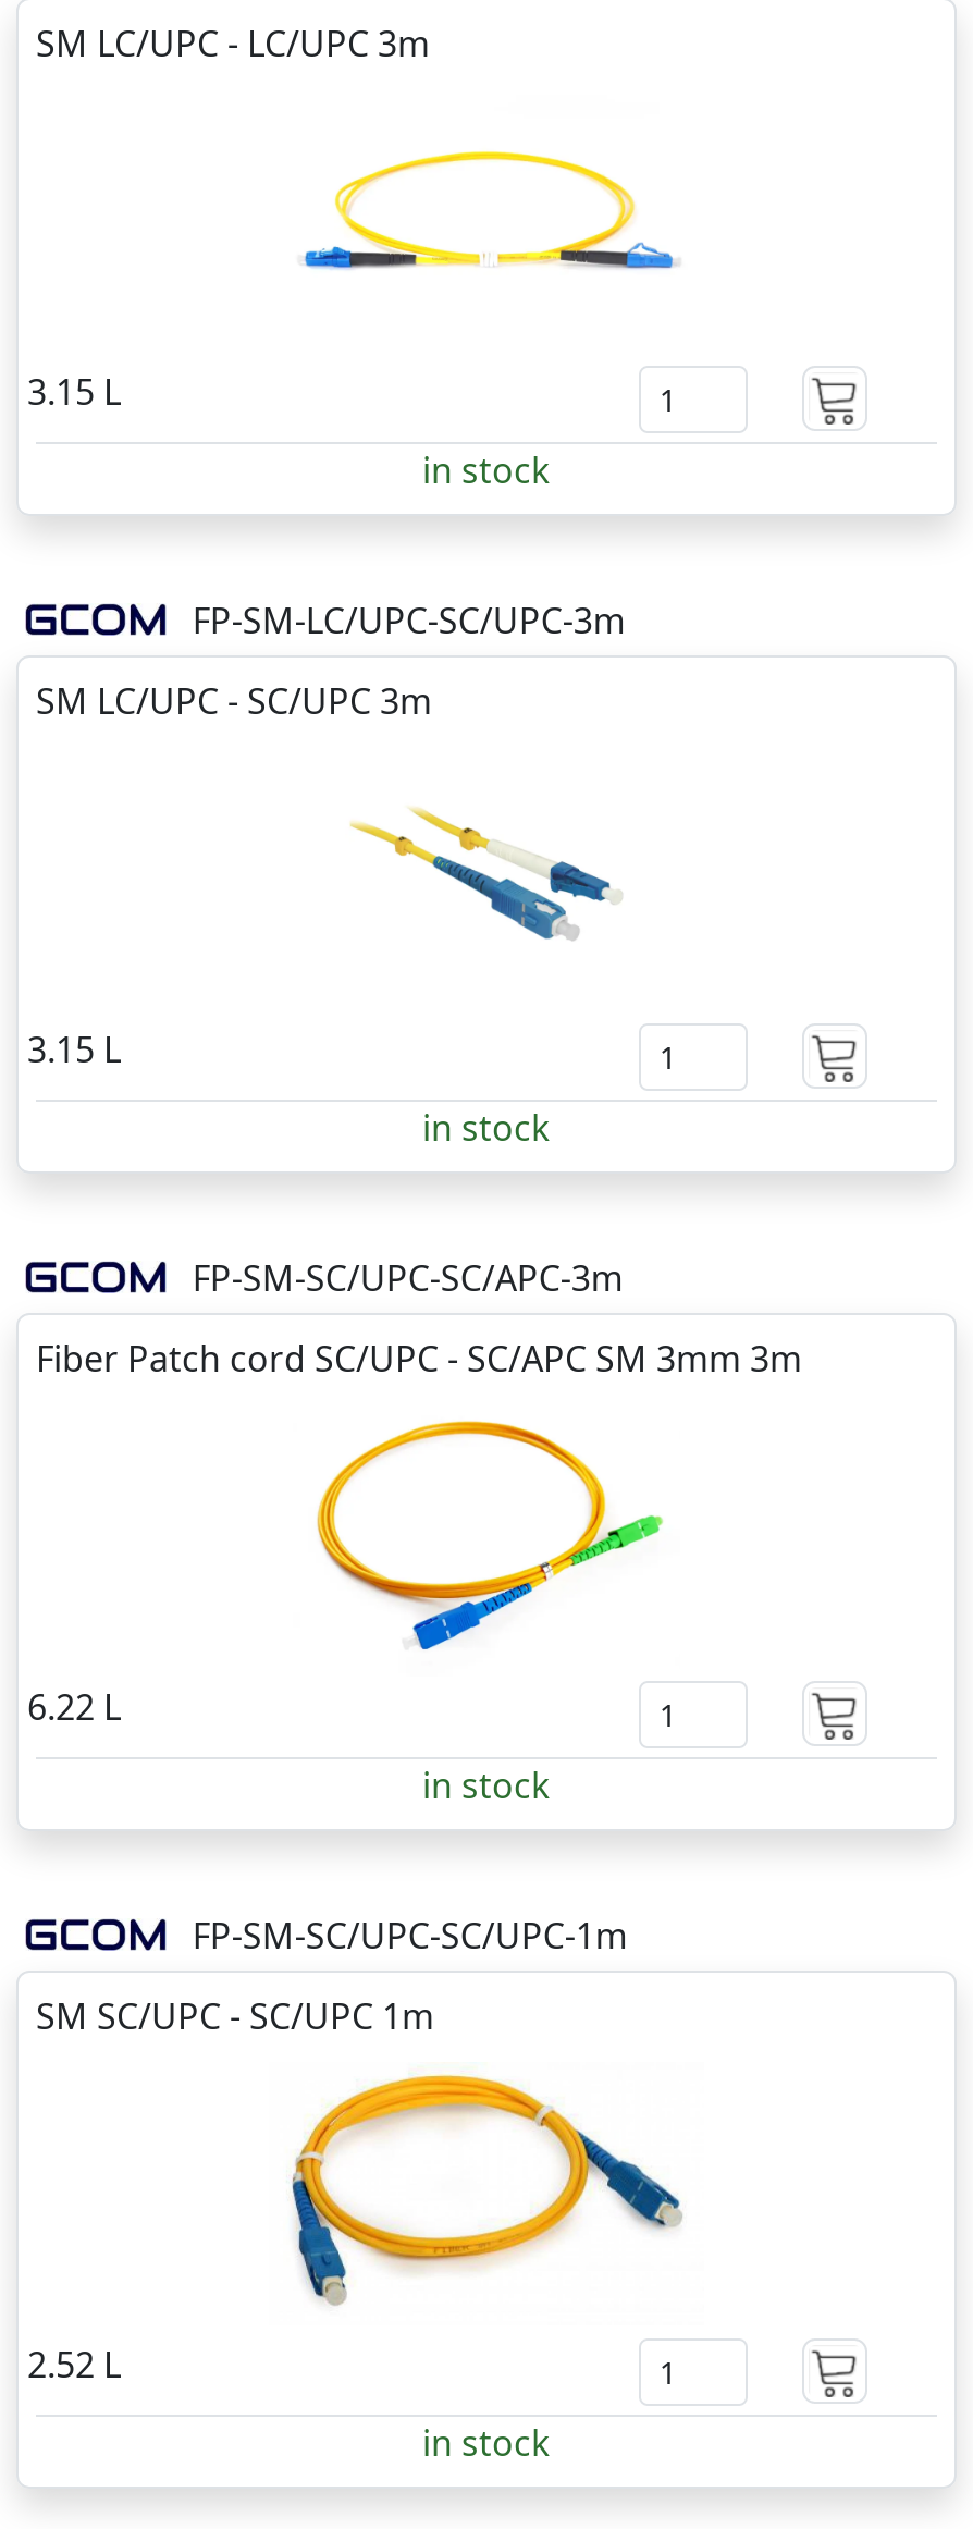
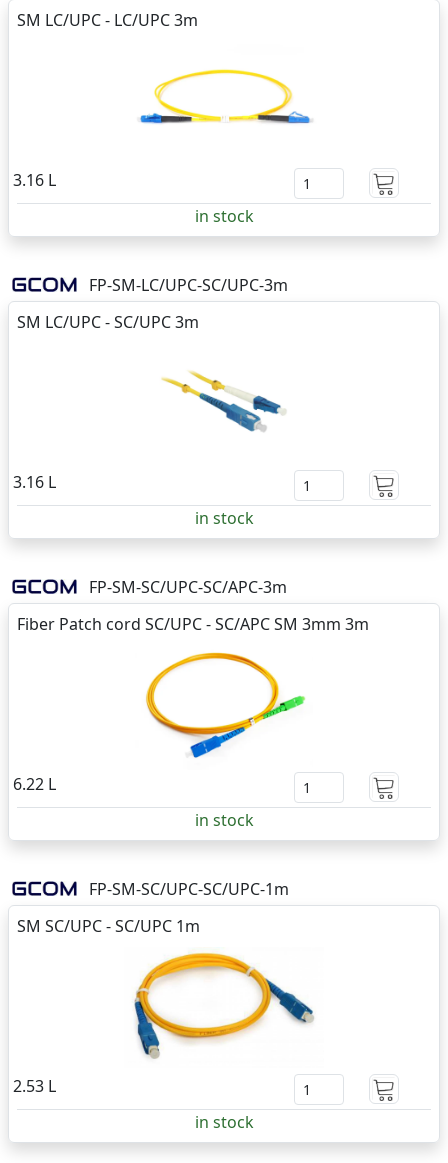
[27,368,121,416] 3.15 L -> [13,169,56,191] 3.16 L
[27,1025,121,1073] 3.15 L -> [13,471,56,493] 3.16 L
[27,2340,121,2388] 2.52 L -> [13,1075,56,1097] 2.53 L

